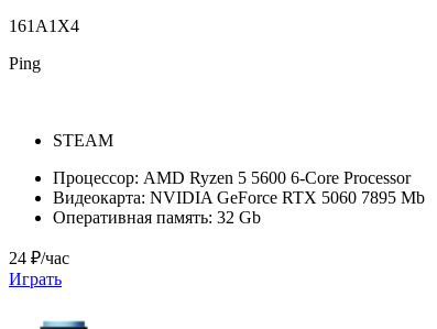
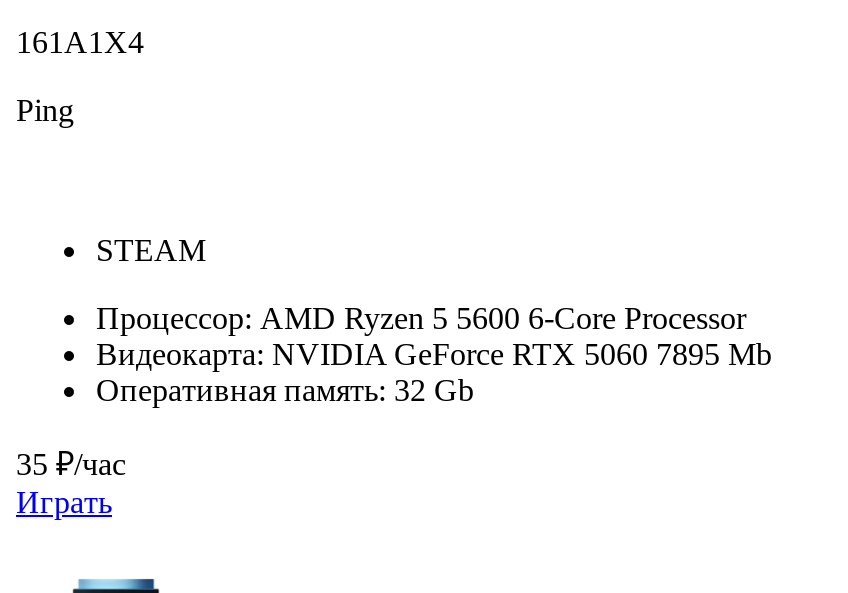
[9,248,69,267] 24 ₽/час -> [16,447,126,481] 35 ₽/час

